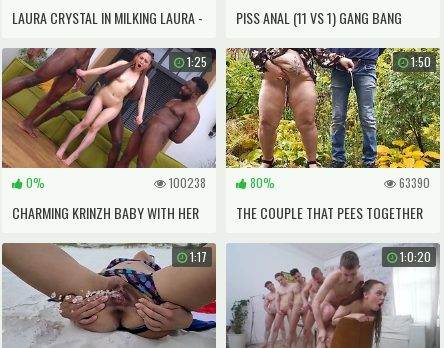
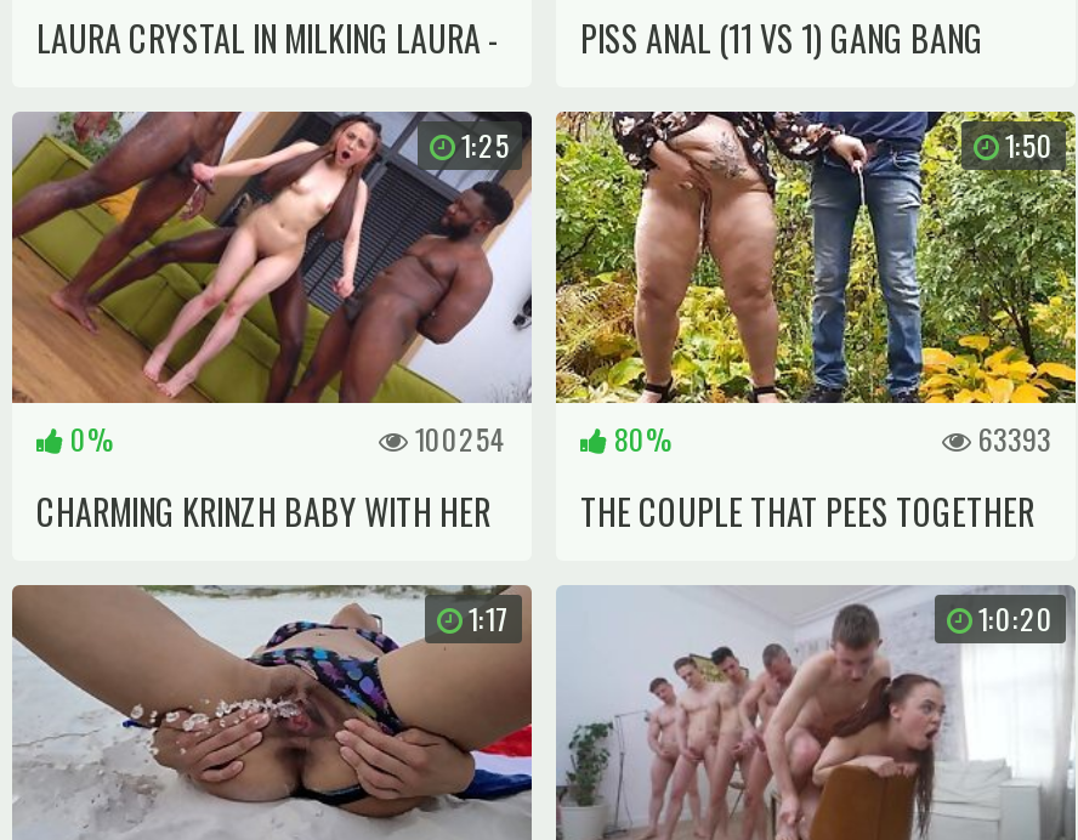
[166,174,206,191] 100238 -> [408,419,507,460] 100254
[396,174,430,191] 63390 -> [971,419,1051,460] 63393

